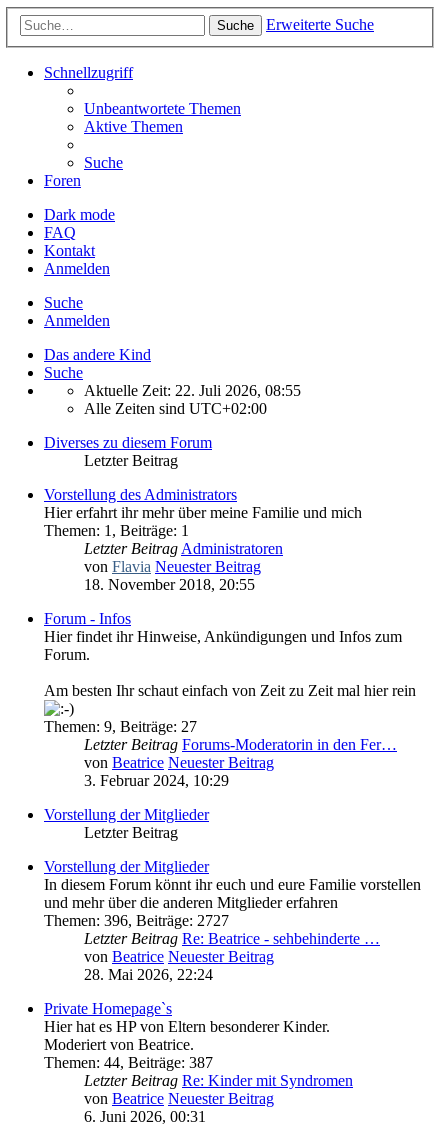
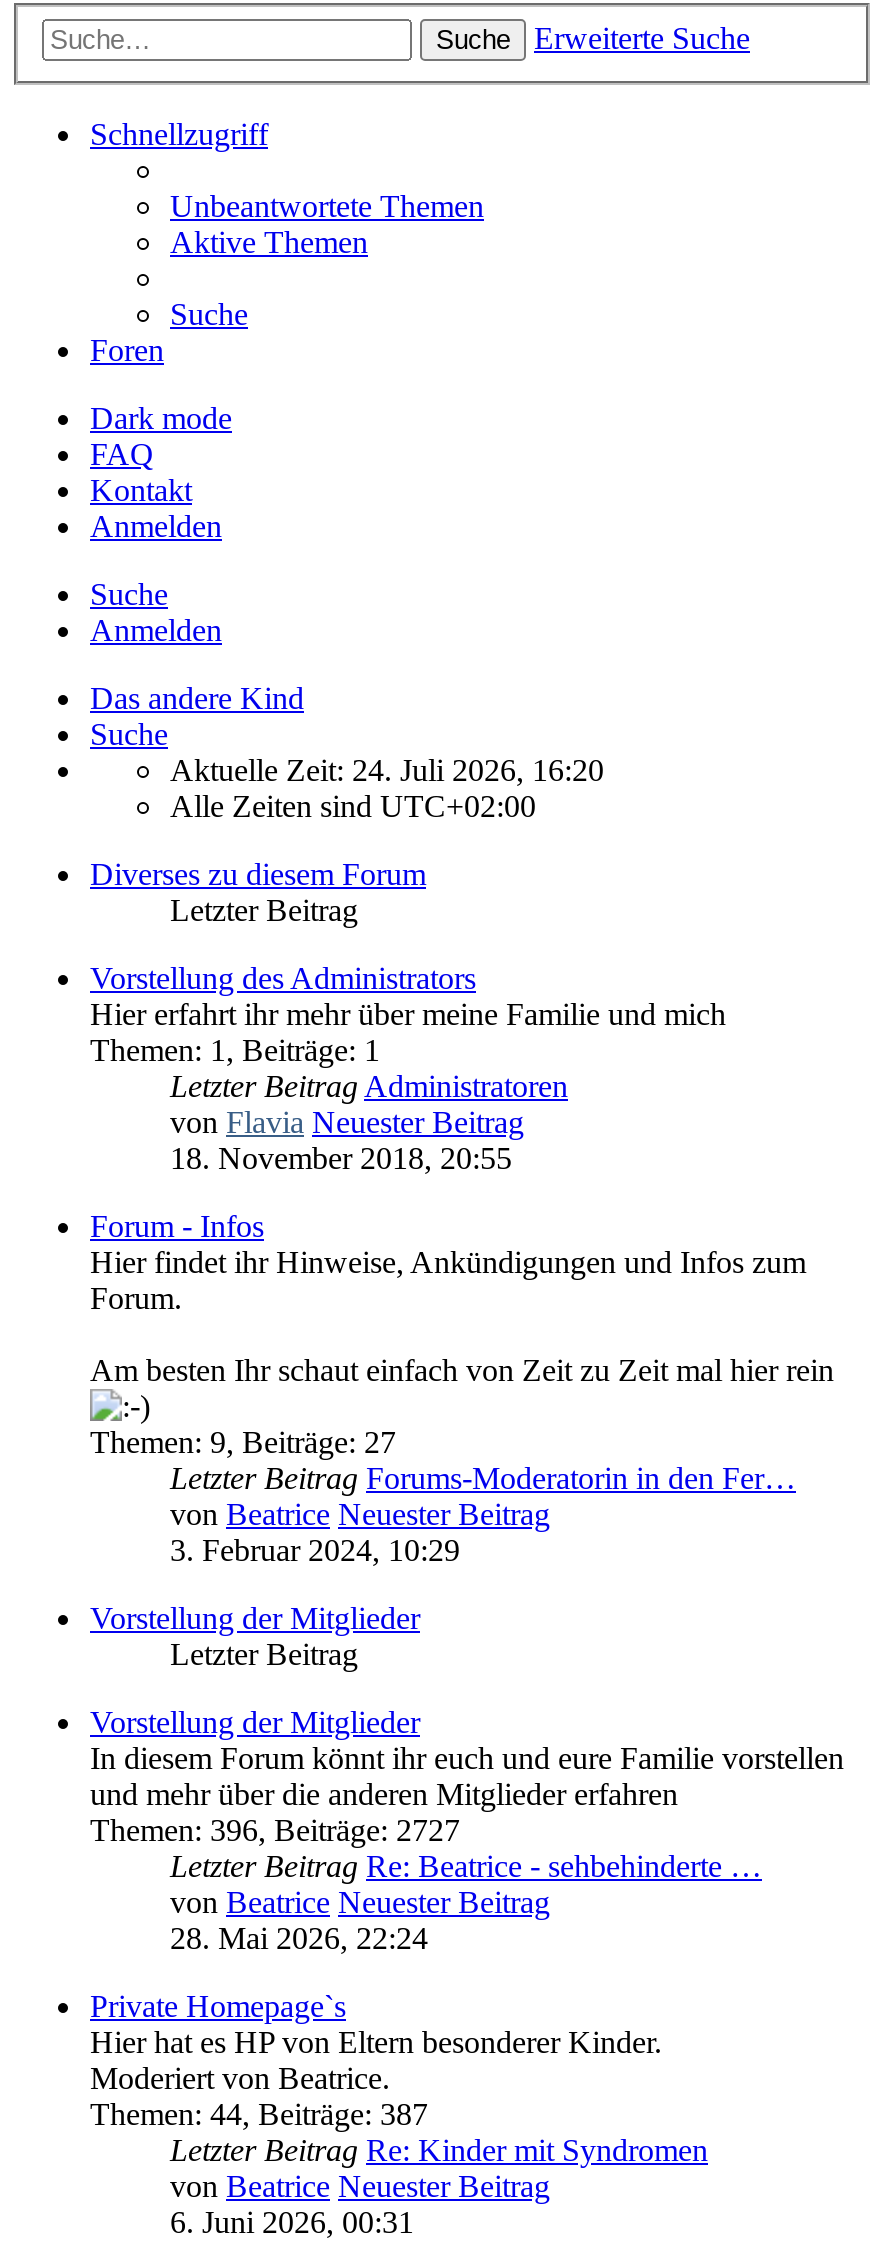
[84,382,301,399] Aktuelle Zeit: 22. Juli 2026, 08:55 -> [170,752,604,786] Aktuelle Zeit: 24. Juli 2026, 16:20

